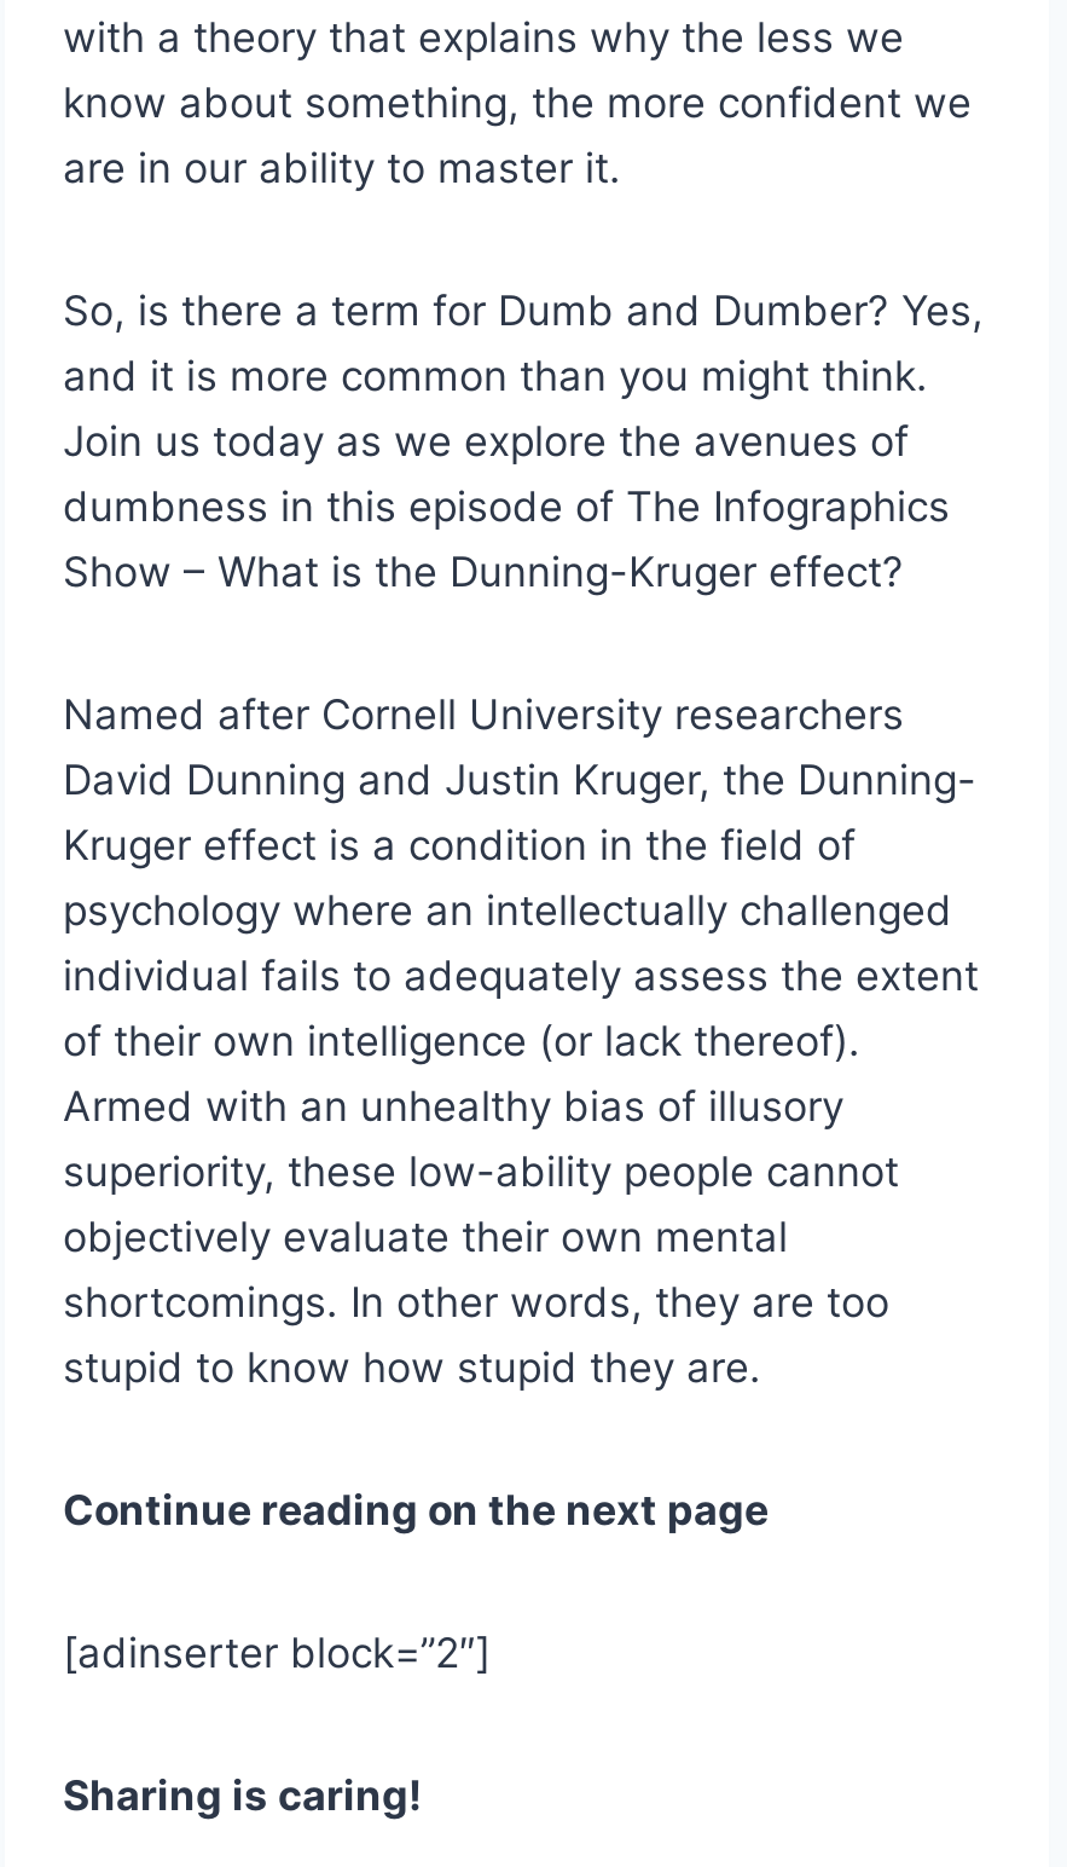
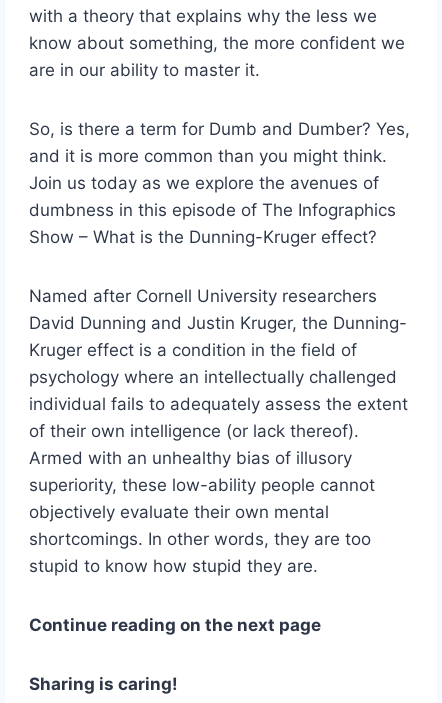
[63,1629,491,1677] [adinserter block=”2″] -> none

